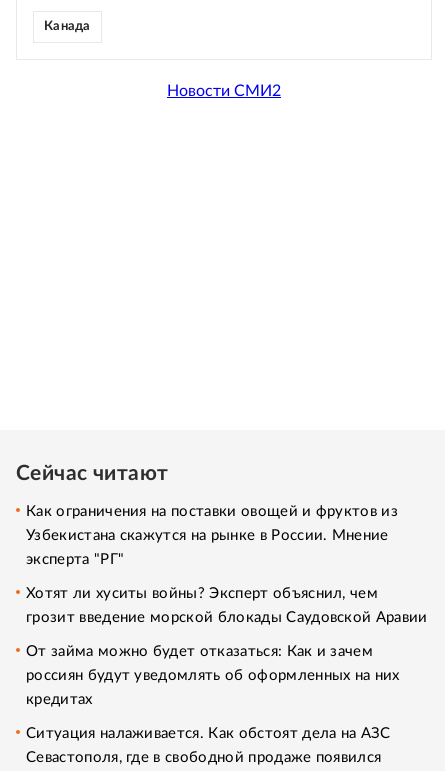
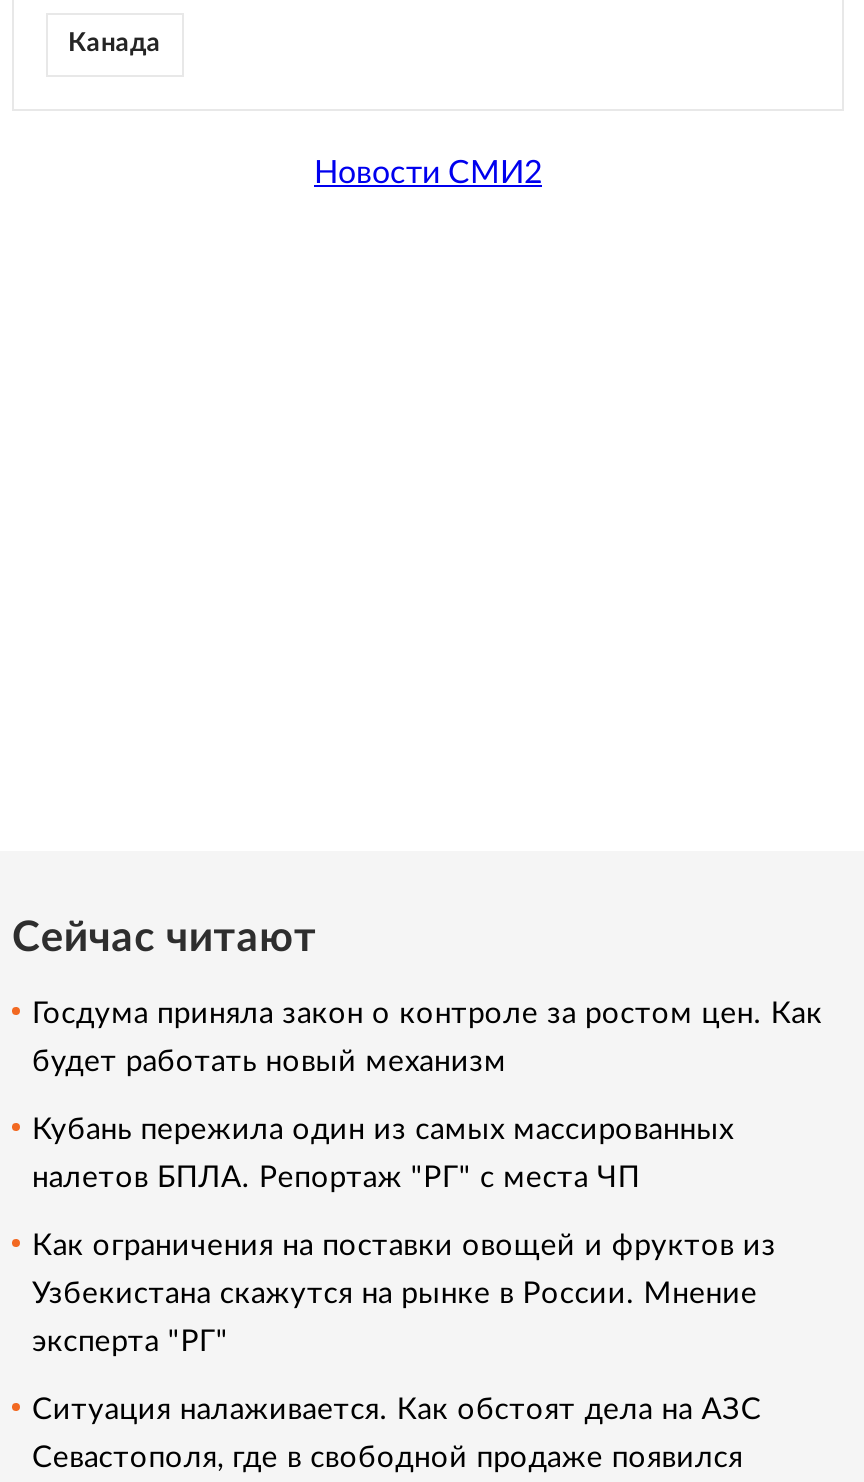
none -> [32,999,823,1193] Госдума приняла закон о контроле за ростом цен. Как | будет работать новый механизм | Кубань пережила один из самых массированных | налетов БПЛА. Репортаж "РГ" с места ЧП
moved [26,504,398,567] -> [32,1231,776,1357]: Как ограничения на поставки овощей и фруктов из | Узбекистана скажутся на рынке в России. Мнение | эксперта "РГ"
[26,586,428,707] Хотят ли хуситы войны? Эксперт объяснил, чем | грозит введение морской блокады Саудовской Аравии | От займа можно будет отказаться: Как и зачем | россиян будут уведомлять об оформленных на них | кредитах -> none

